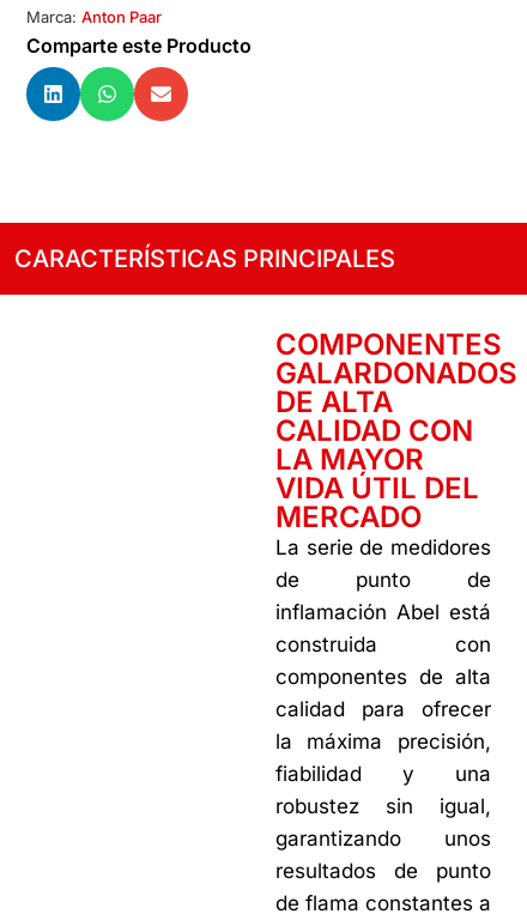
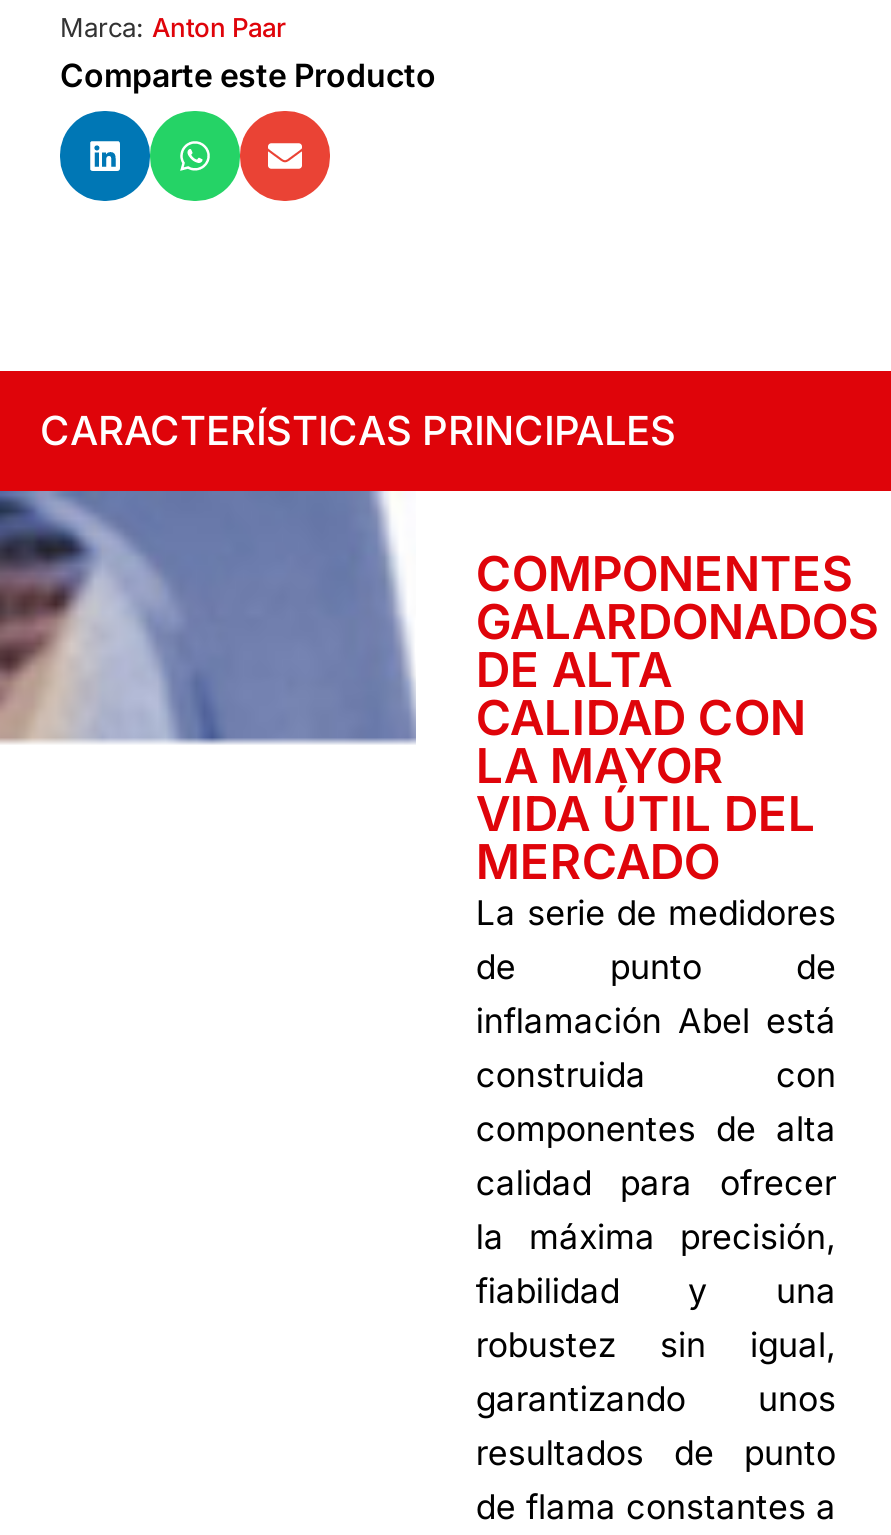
none -> [6,489,418,745] [image]

